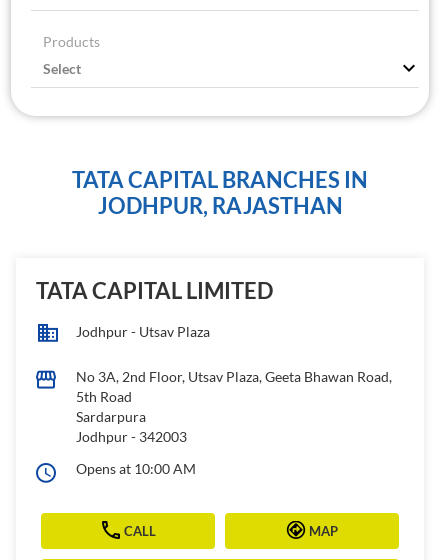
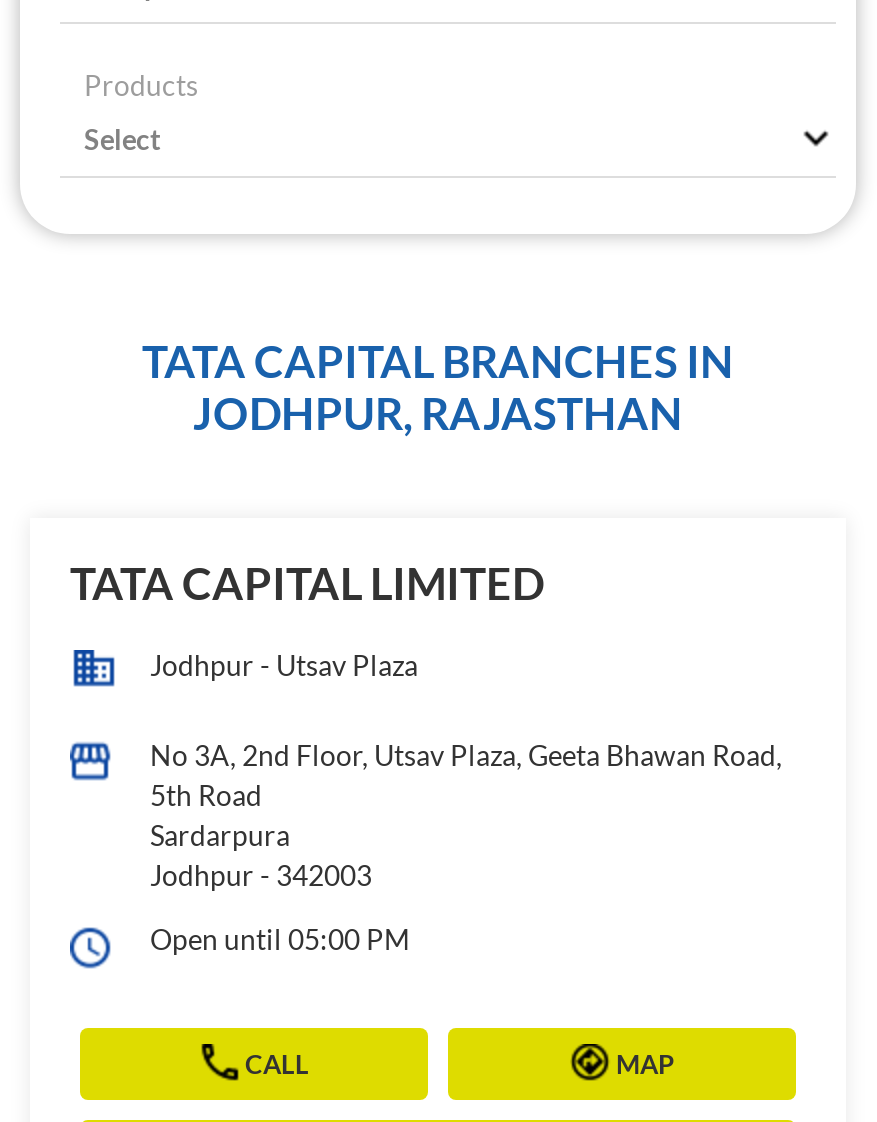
[76,460,196,477] Opens at 10:00 AM -> [150,923,410,957] Open until 05:00 PM

